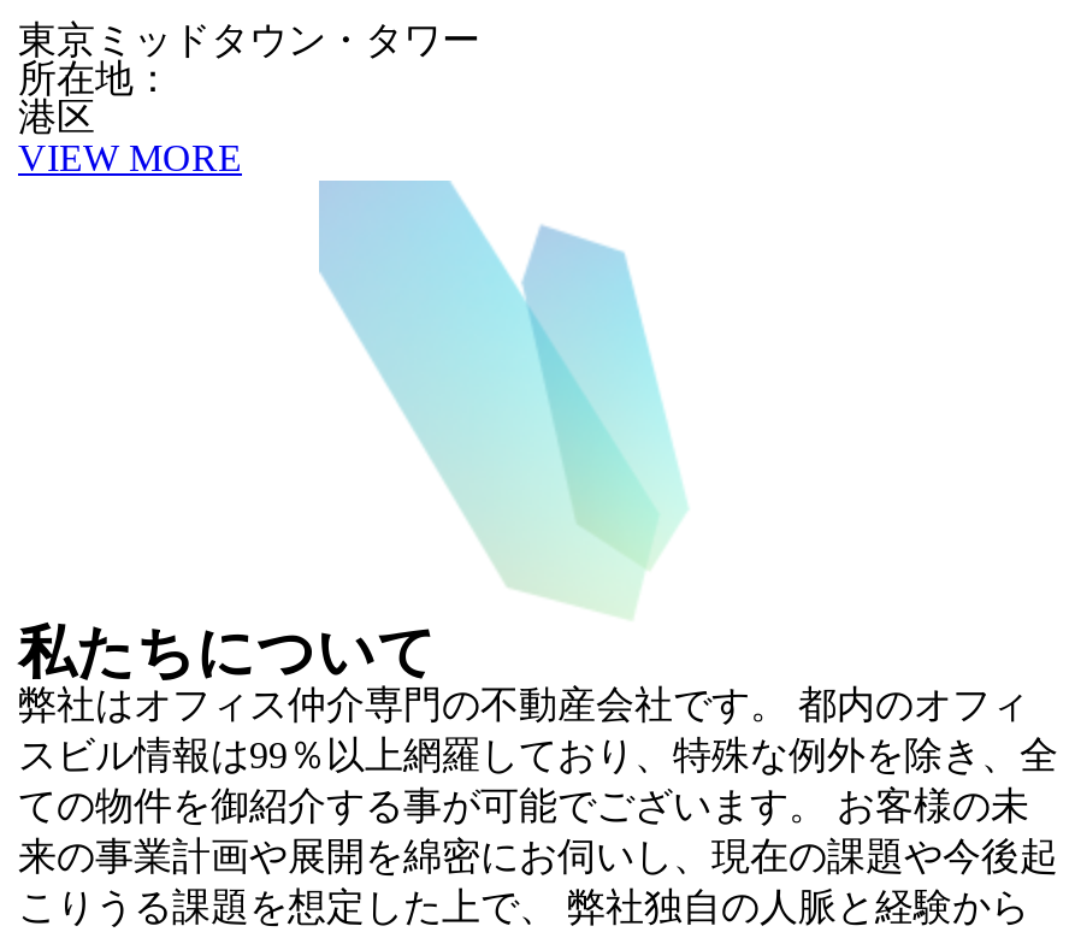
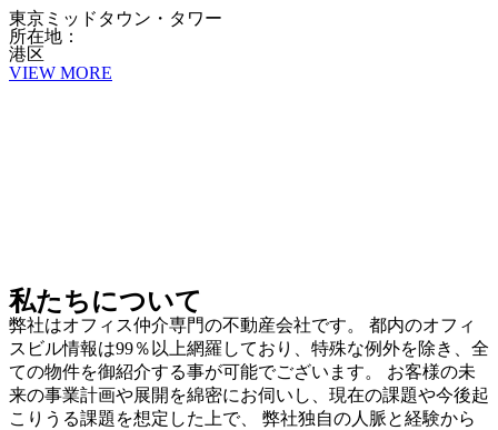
[317,178,690,619] [image] -> none

